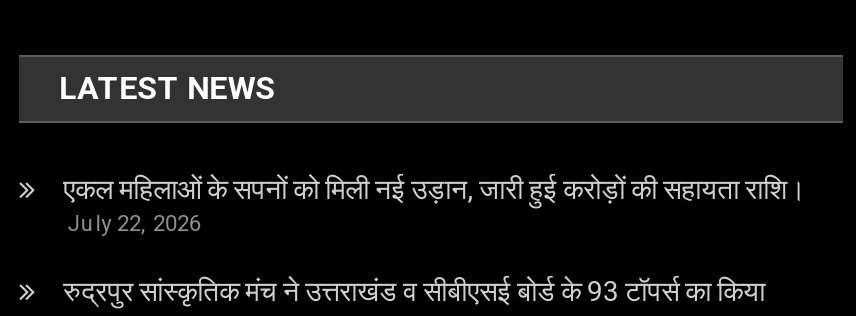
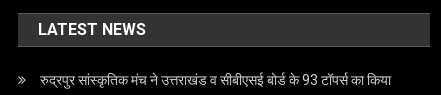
[63,173,805,237] एकल महिलाओं के सपनों को मिली नई उड़ान, जारी हुई करोड़ों की सहायता राशि। | July 22, 2026 -> none

